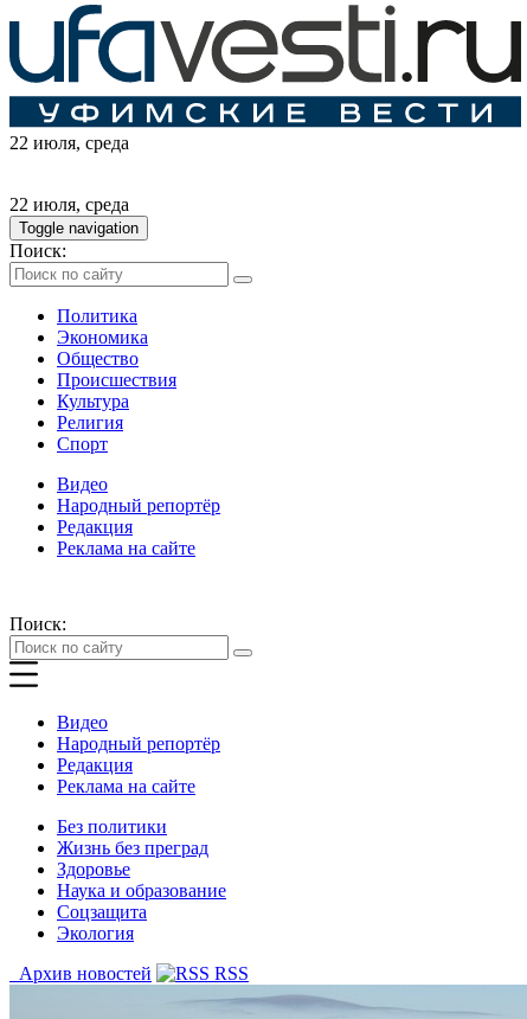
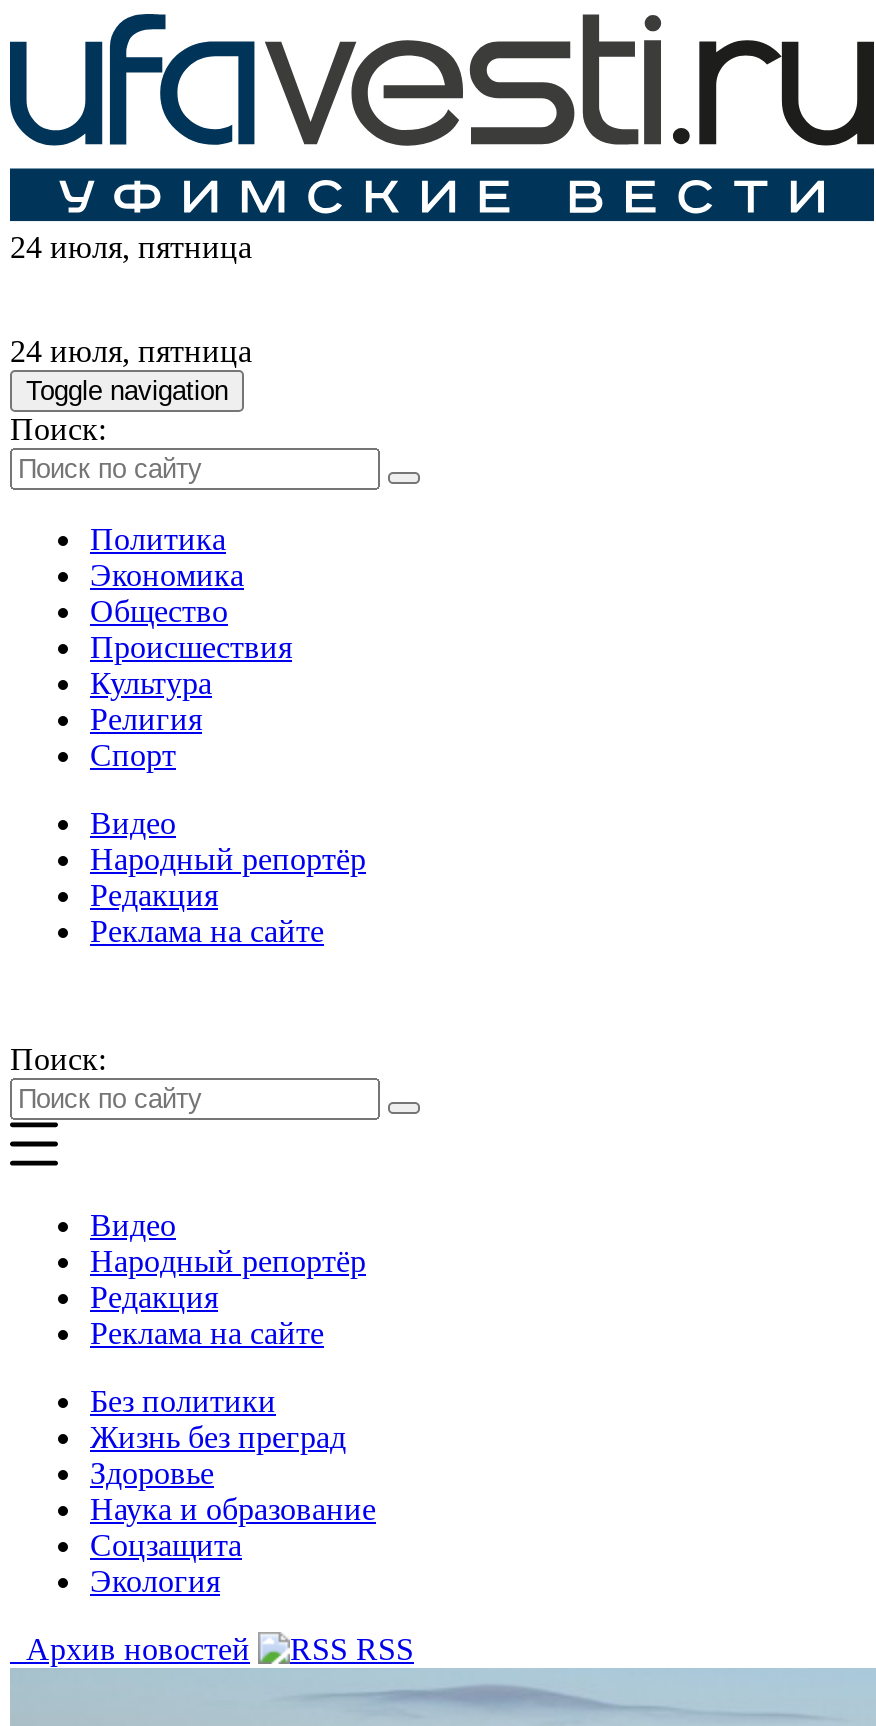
[9,133,129,153] 22 июля, среда -> [10,231,252,265] 24 июля, пятница
[9,195,129,215] 22 июля, среда -> [10,335,252,369] 24 июля, пятница

